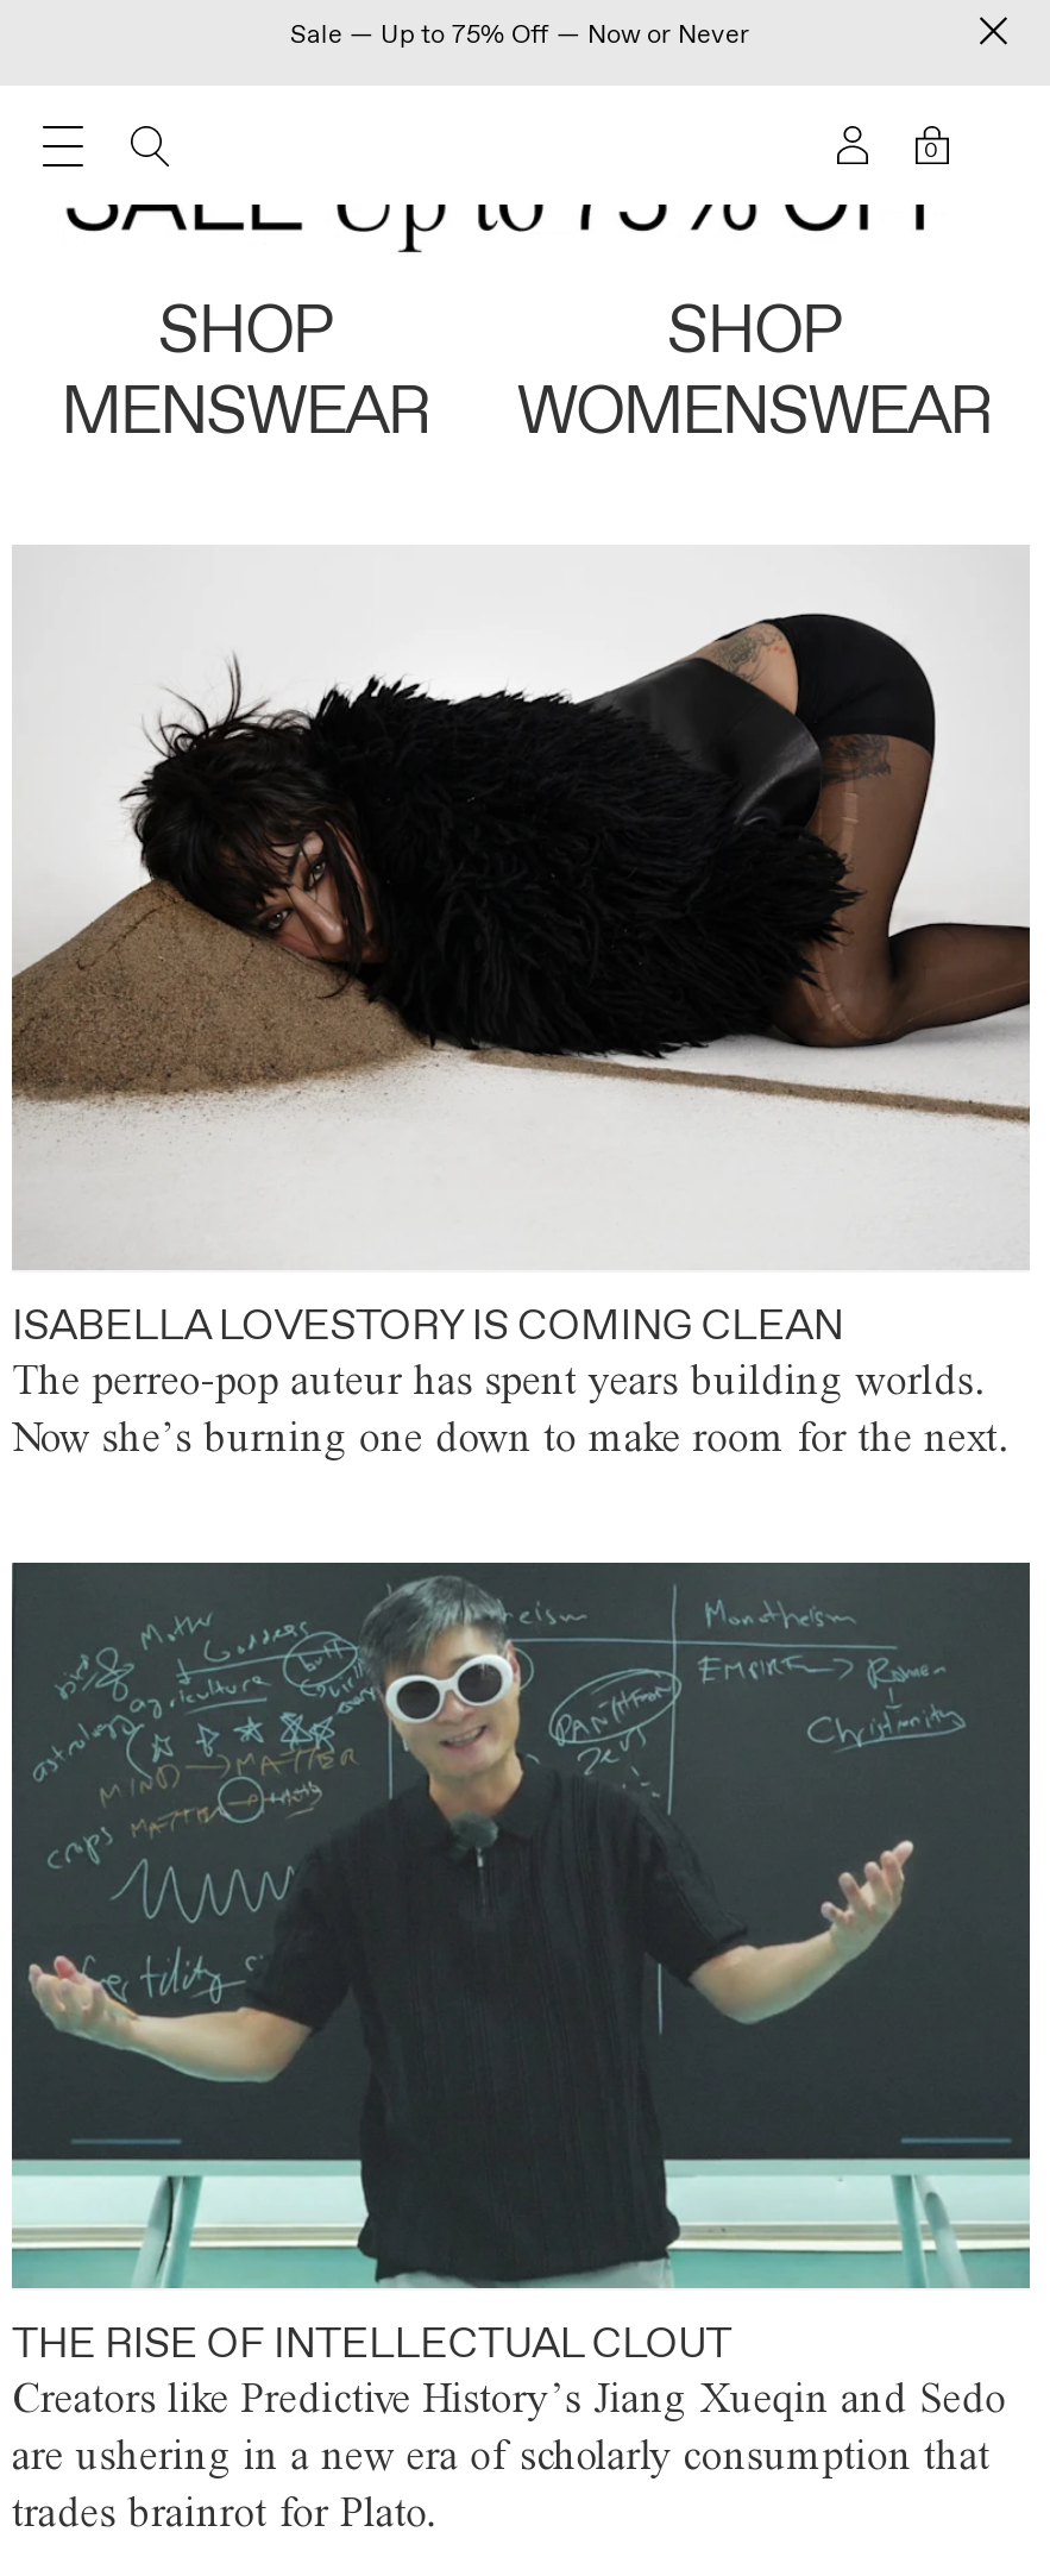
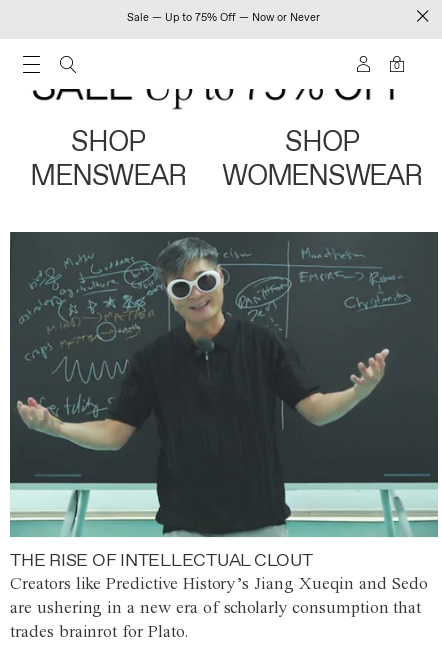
[12,611,1030,1462] [image] | ISABELLA LOVESTORY IS COMING CLEAN | The perreo-pop auteur has spent years building worlds. | Now she’s burning one down to make room for the next. -> none

